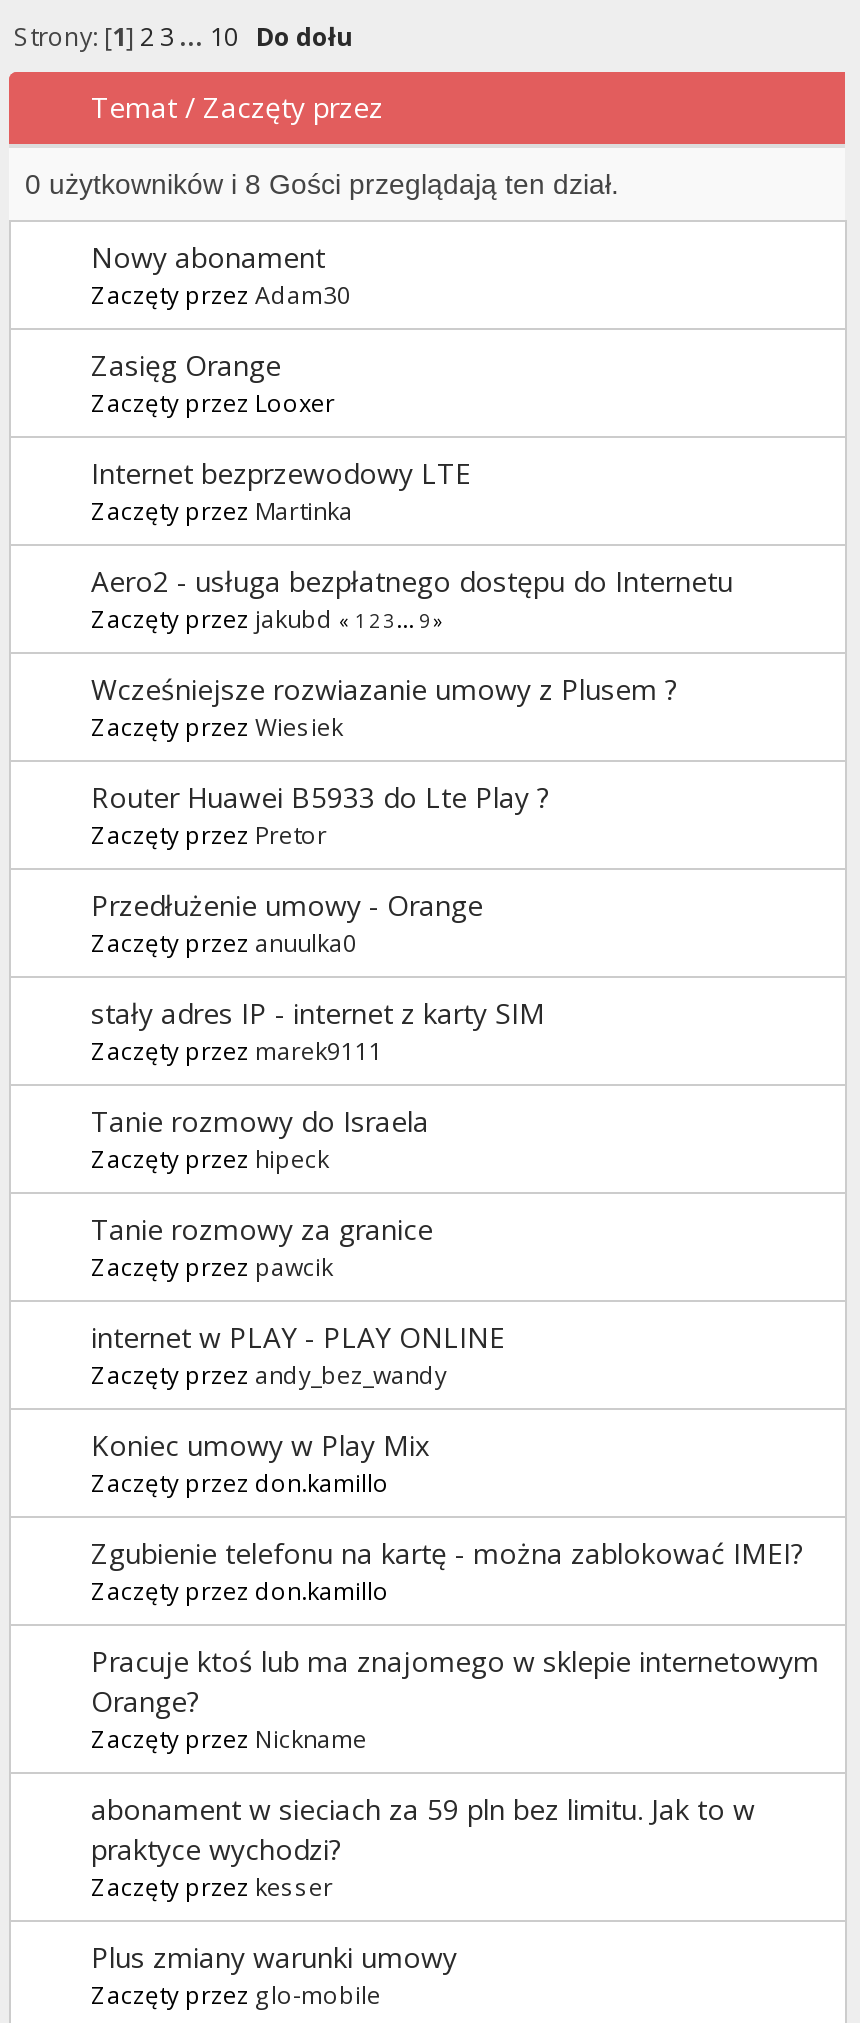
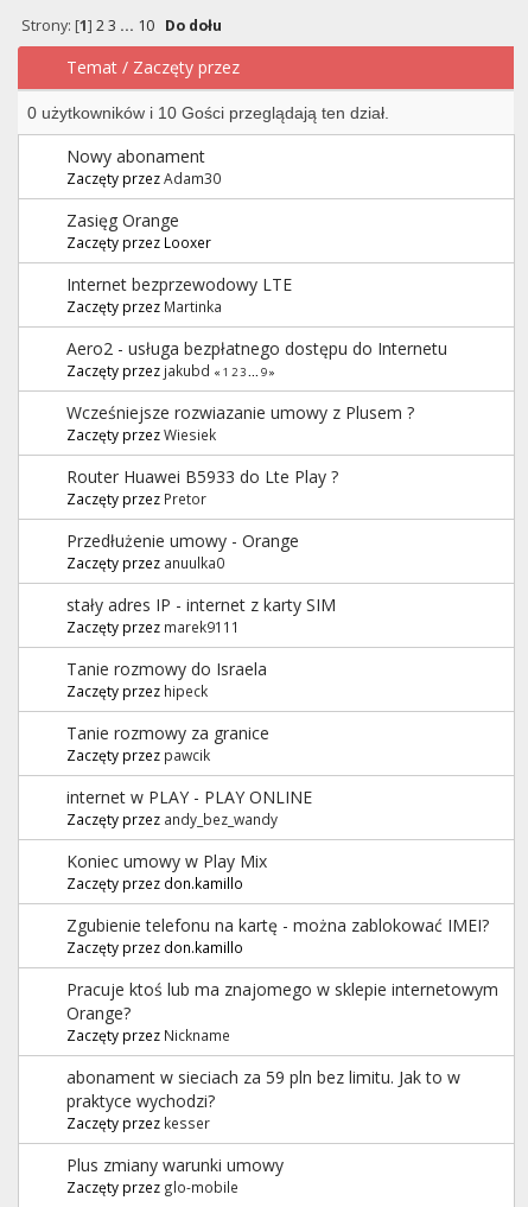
[25,167,619,199] 0 użytkowników i 8 Gości przeglądają ten dział. -> [27,103,389,122] 0 użytkowników i 10 Gości przeglądają ten dział.

